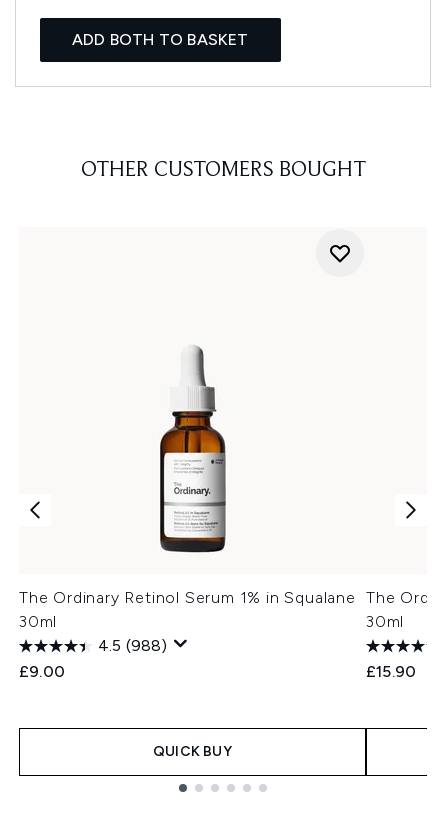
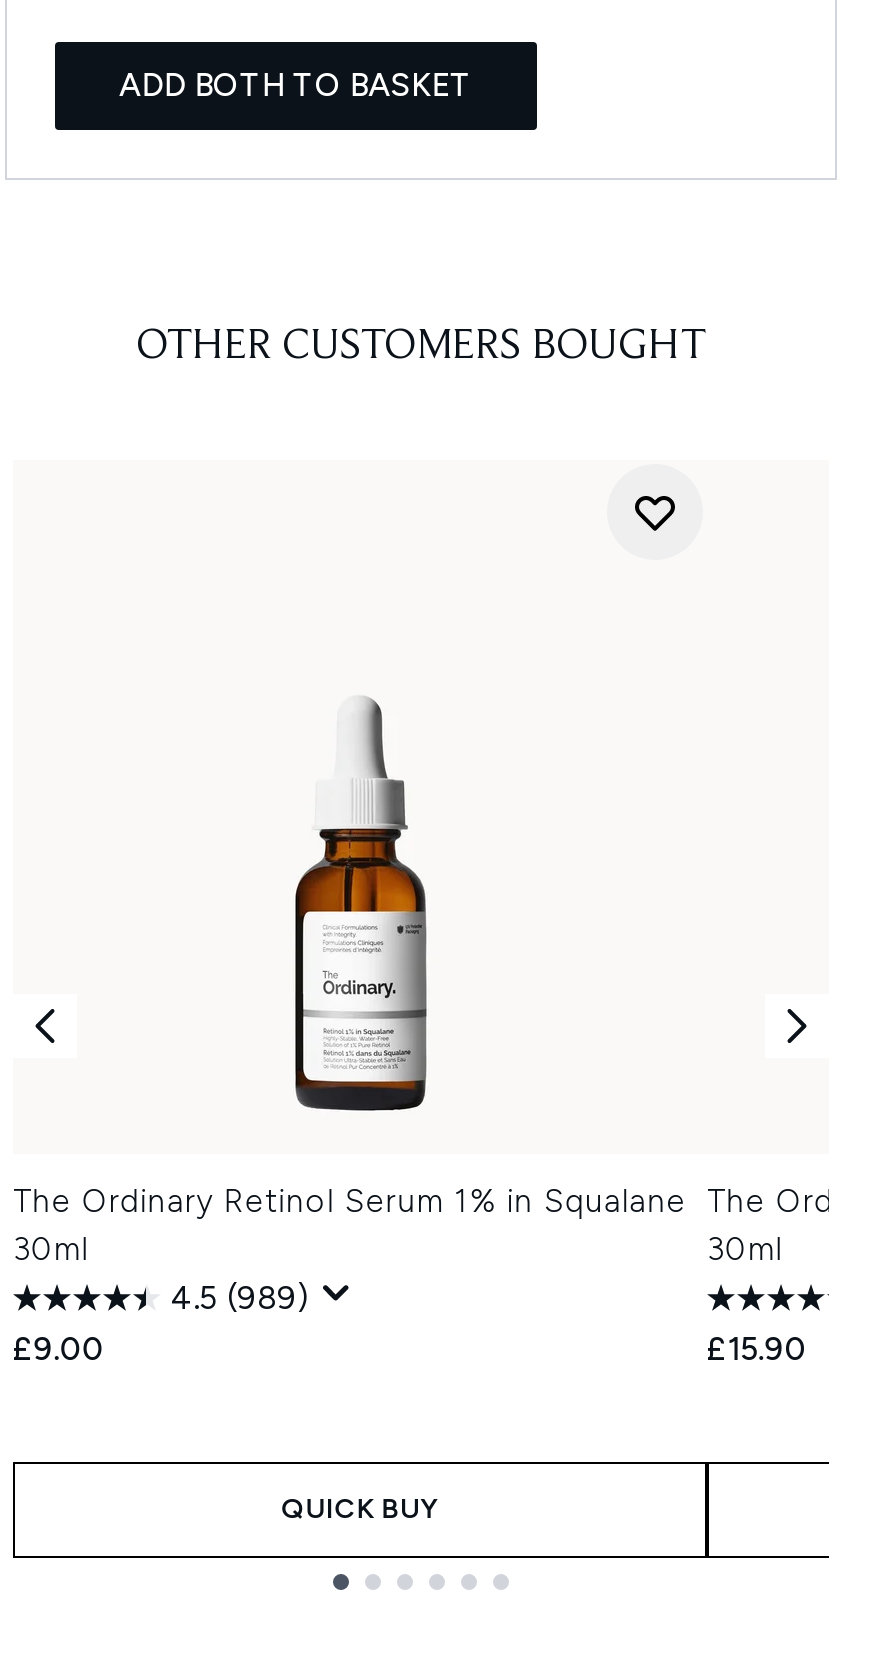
[98,636,167,655] 4.5 (988) -> [171,1278,309,1316] 4.5 (989)

